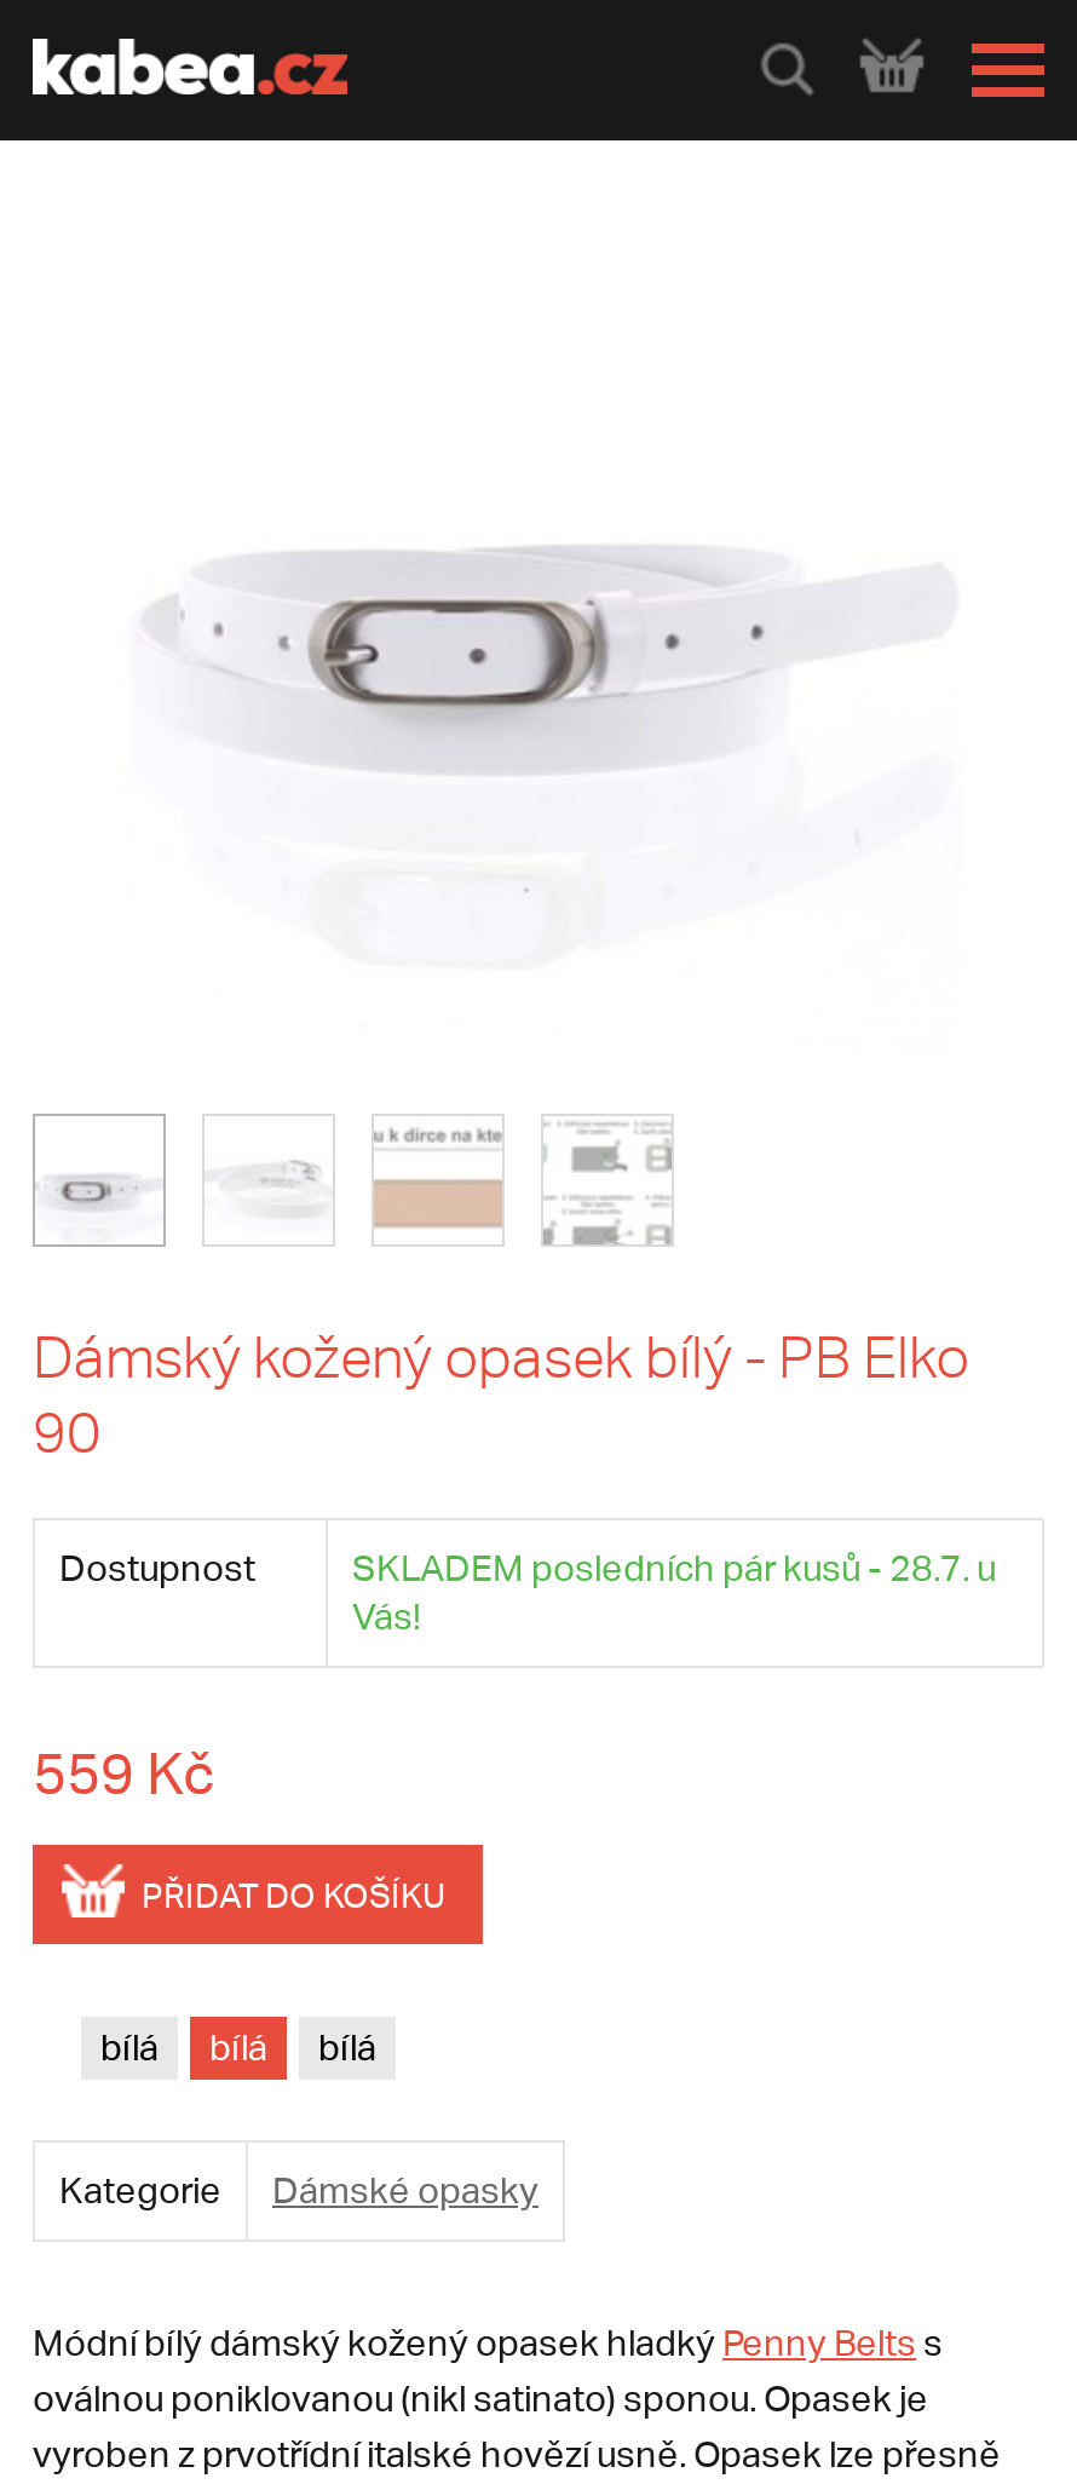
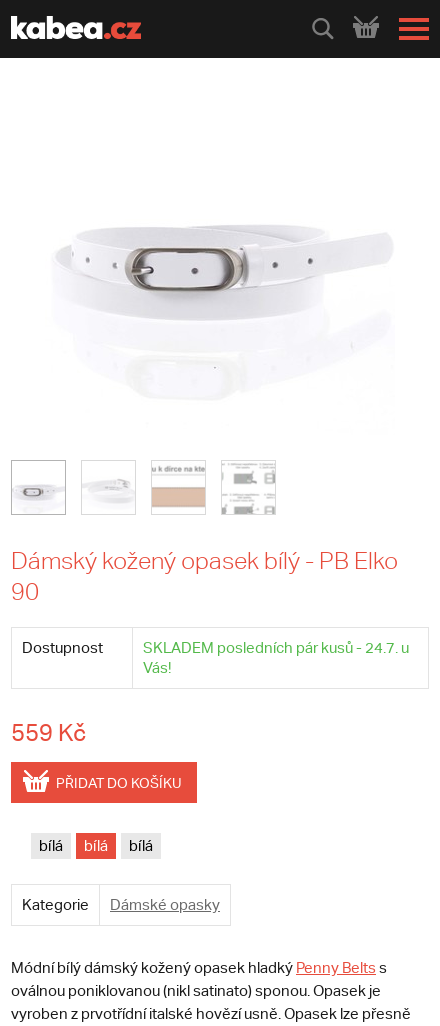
[352,1547,996,1588] SKLADEM posledních pár kusů - 28.7. u -> [143,639,409,656] SKLADEM posledních pár kusů - 24.7. u

